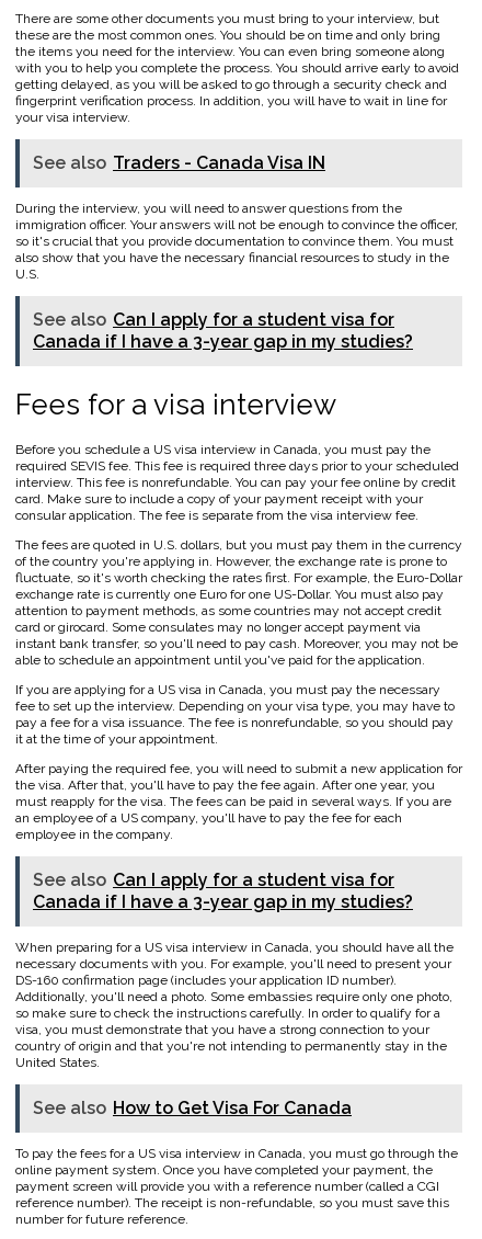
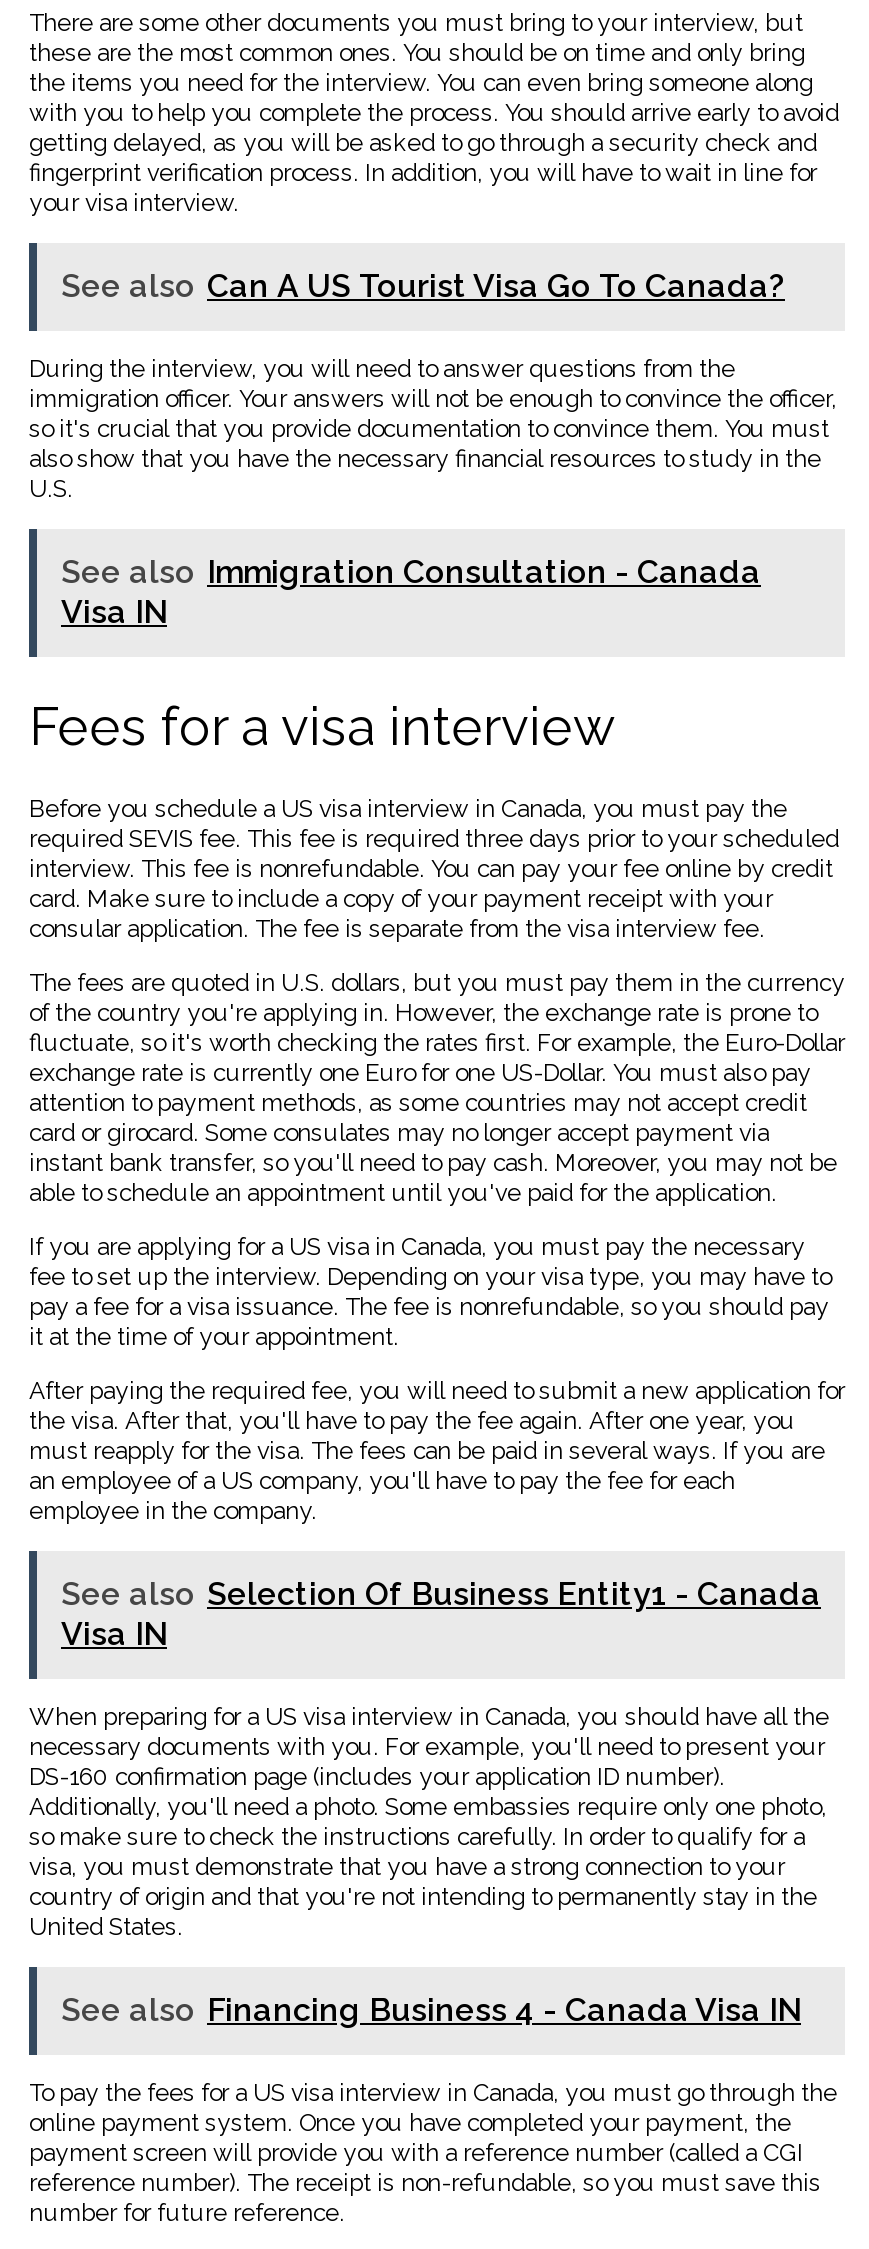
[33,153,325,174] See also Traders - Canada Visa IN -> [61,268,785,306] See also Can A US Tourist Visa Go To Canada?
[33,310,413,352] See also Can I apply for a student visa for | Canada if I have a 3-year gap in my studies? -> [61,554,761,632] See also Immigration Consultation - Canada | Visa IN
[33,870,413,913] See also Can I apply for a student visa for | Canada if I have a 3-year gap in my studies? -> [61,1576,821,1654] See also Selection Of Business Entity1 - Canada | Visa IN
[33,1098,352,1119] See also How to Get Visa For Canada -> [61,1992,801,2030] See also Financing Business 4 - Canada Visa IN

